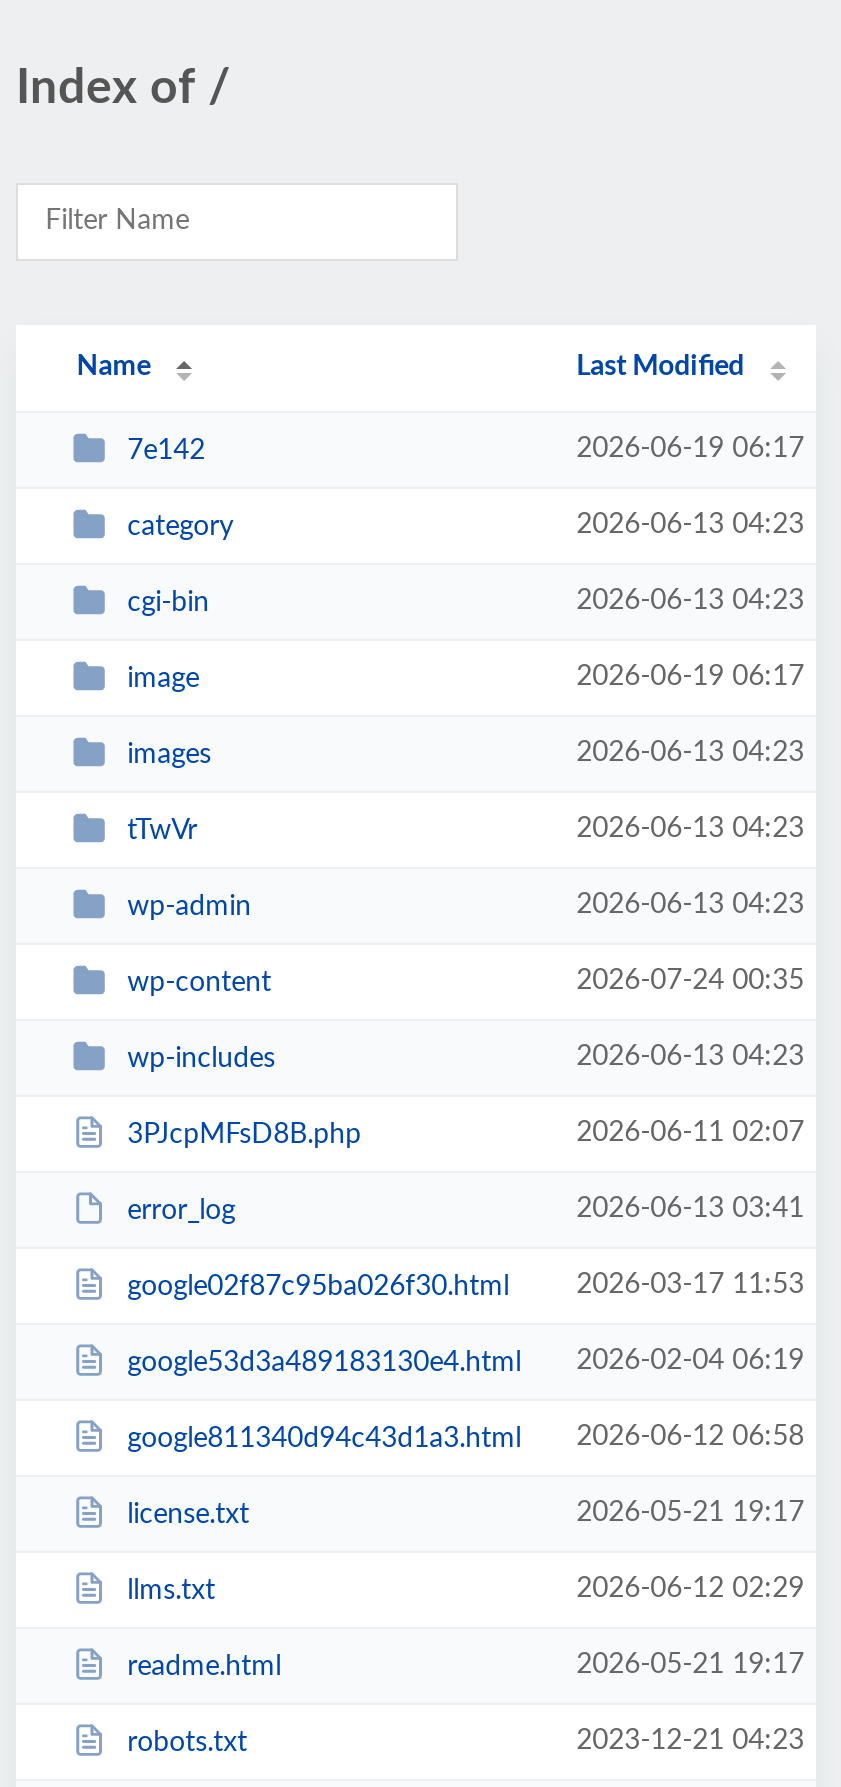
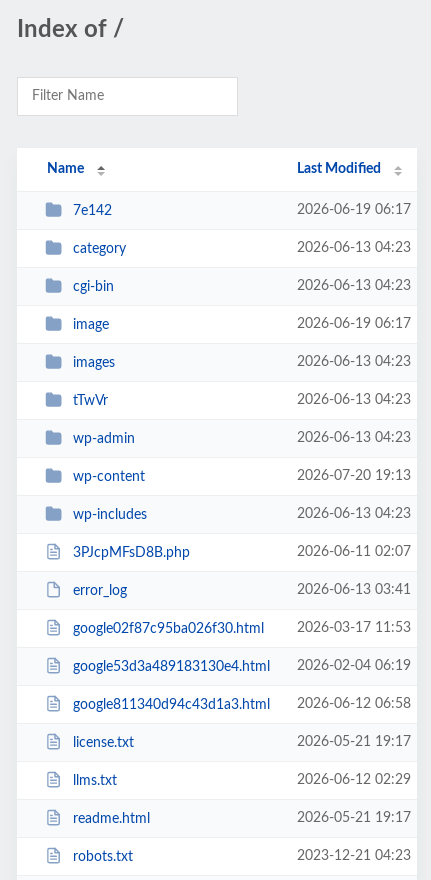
[576,967,804,995] 2026-07-24 00:35 -> [297,469,411,483] 2026-07-20 19:13

